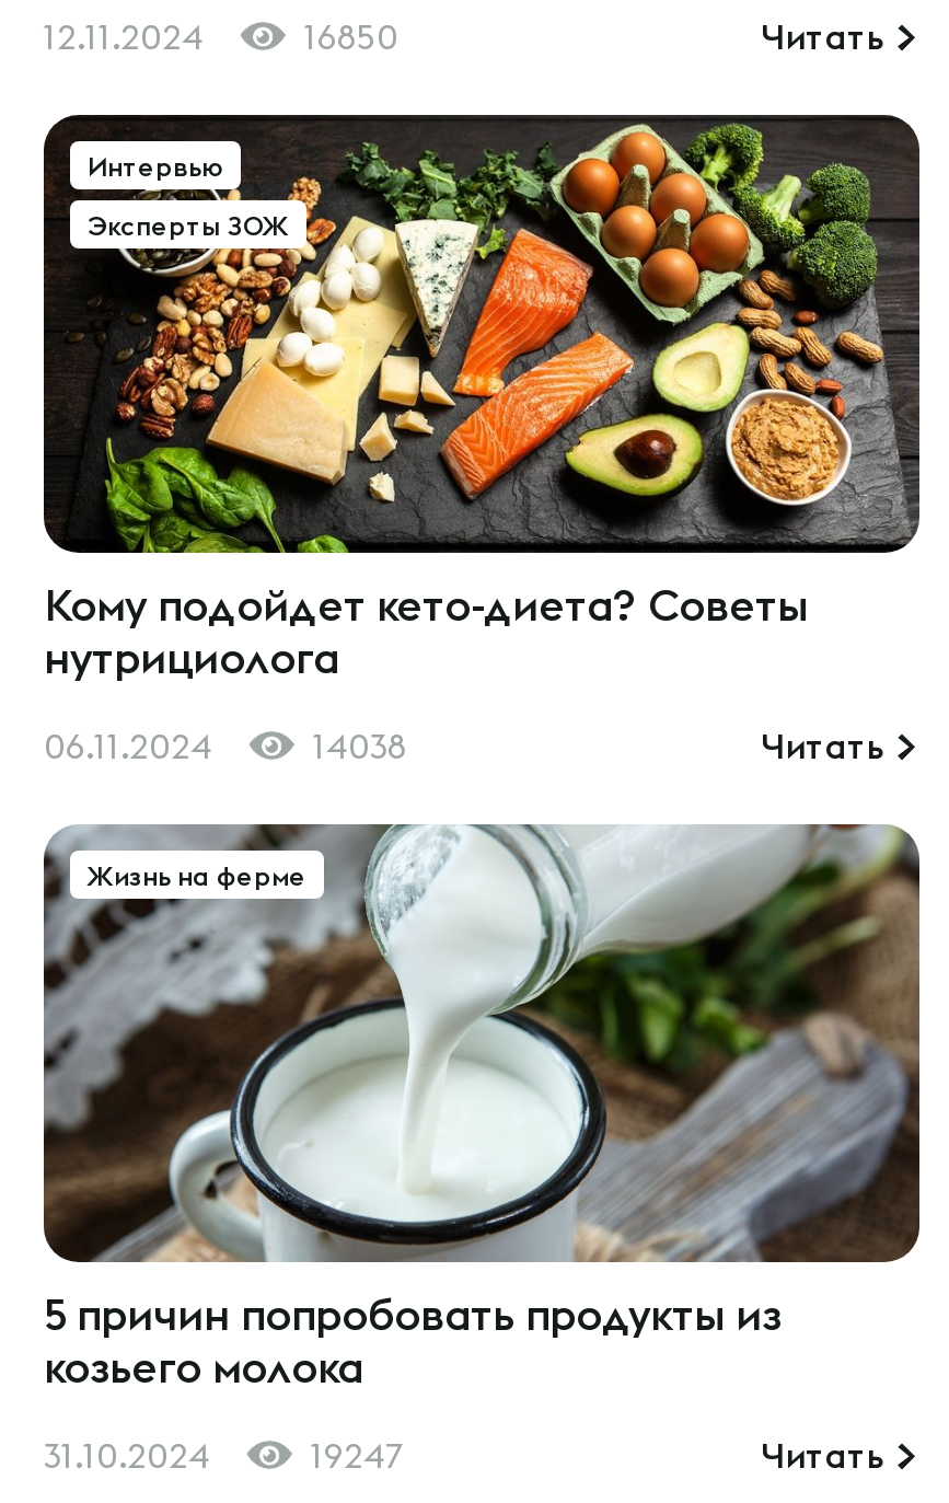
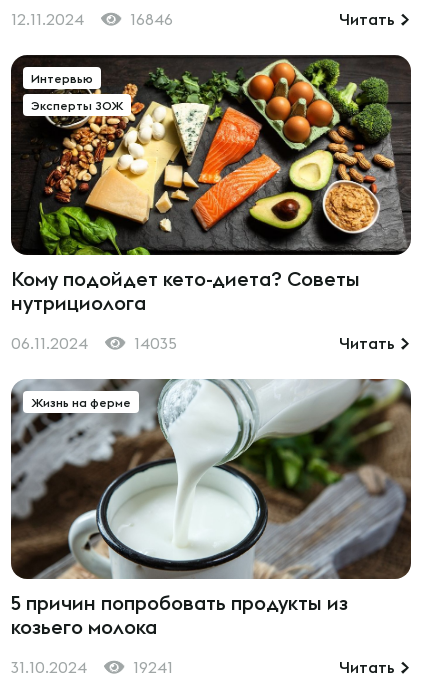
[304,16,398,56] 16850 -> [130,10,173,28] 16846
[313,726,407,765] 14038 -> [134,334,177,352] 14035
[311,1435,403,1475] 19247 -> [133,658,173,676] 19241

